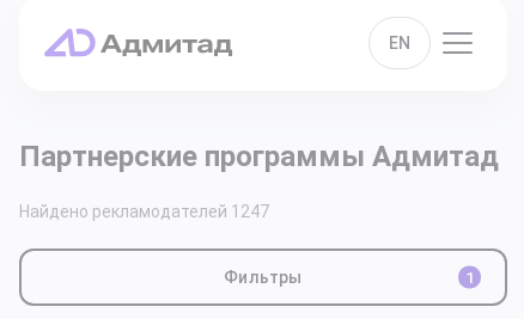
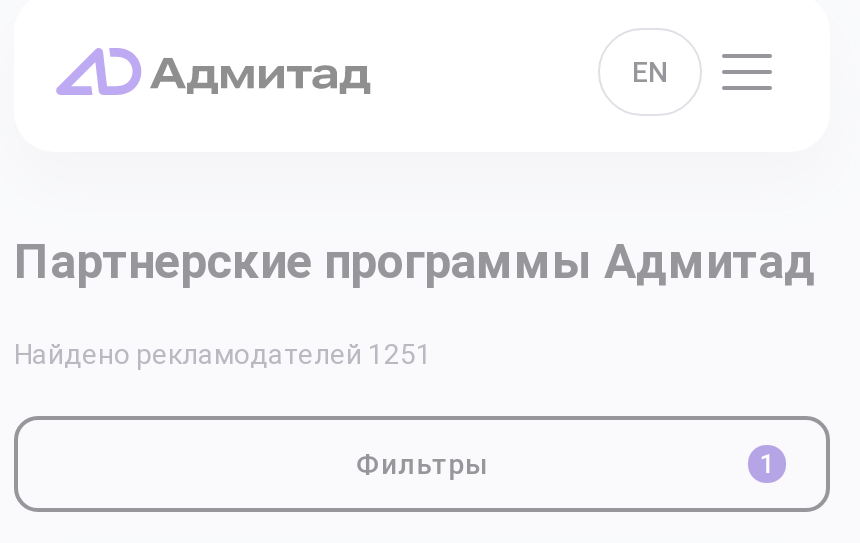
[19,202,269,221] Найдено рекламодателей 1247 -> [14,338,432,370] Найдено рекламодателей 1251

